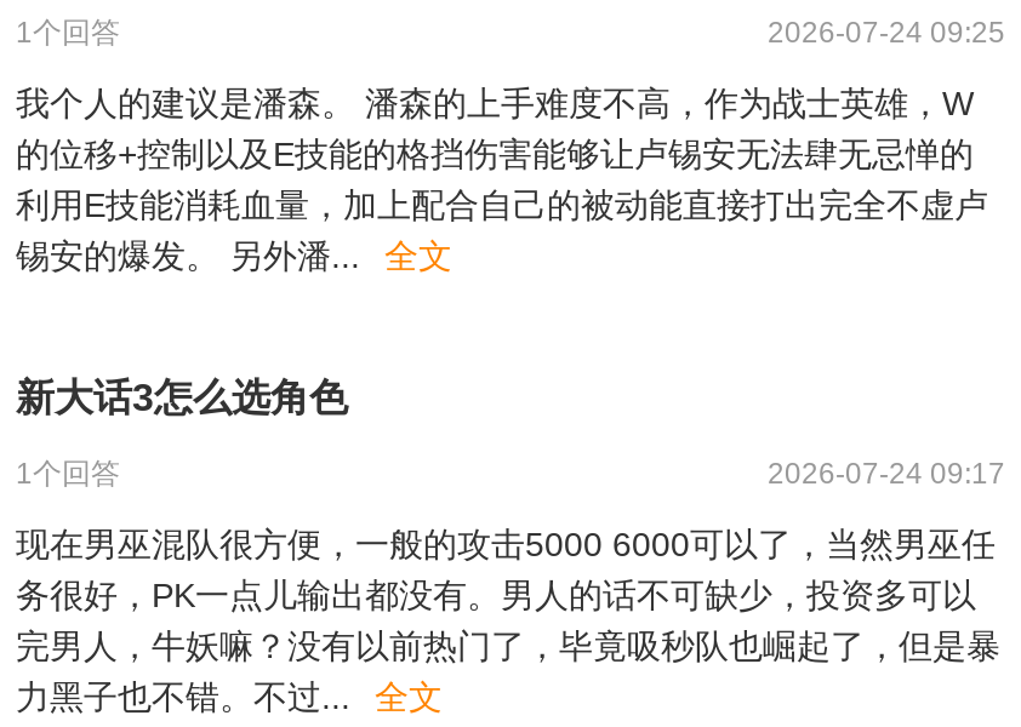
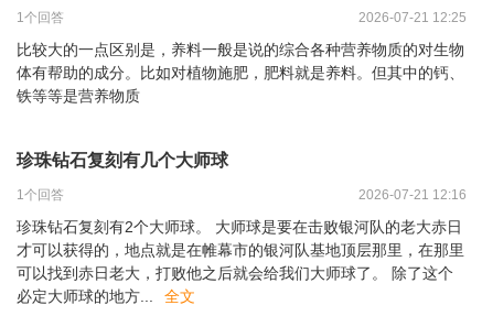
[768,16,1005,50] 2026-07-24 09:25 -> [358,10,467,25] 2026-07-21 12:25
[16,84,988,275] 我个人的建议是潘森。 潘森的上手难度不高，作为战士英雄，W | 的位移+控制以及E技能的格挡伤害能够让卢锡安无法肆无忌惮的 | 利用E技能消耗血量，加上配合自己的被动能直接打出完全不虚卢 | 锡安的爆发。 另外潘... | 全文 -> [17,41,464,105] 比较大的一点区别是，养料一般是说的综合各种营养物质的对生物 | 体有帮助的成分。比如对植物施肥，肥料就是养料。但其中的钙、 | 铁等等是营养物质
[16,377,348,418] 新大话3怎么选角色 -> [17,151,228,170] 珍珠钻石复刻有几个大师球
[768,457,1005,491] 2026-07-24 09:17 -> [358,187,467,203] 2026-07-21 12:16
[16,525,1000,716] 现在男巫混队很方便，一般的攻击5000 6000可以了，当然男巫任 | 务很好，PK一点儿输出都没有。男人的话不可缺少，投资多可以 | 完男人，牛妖嘛？没有以前热门了，毕竟吸秒队也崛起了，但是暴 | 力黑子也不错。不过... -> [17,218,464,305] 珍珠钻石复刻有2个大师球。 大师球是要在击败银河队的老大赤日 | 才可以获得的，地点就是在帷幕市的银河队基地顶层那里，在那里 | 可以找到赤日老大，打败他之后就会给我们大师球了。 除了这个 | 必定大师球的地方...

